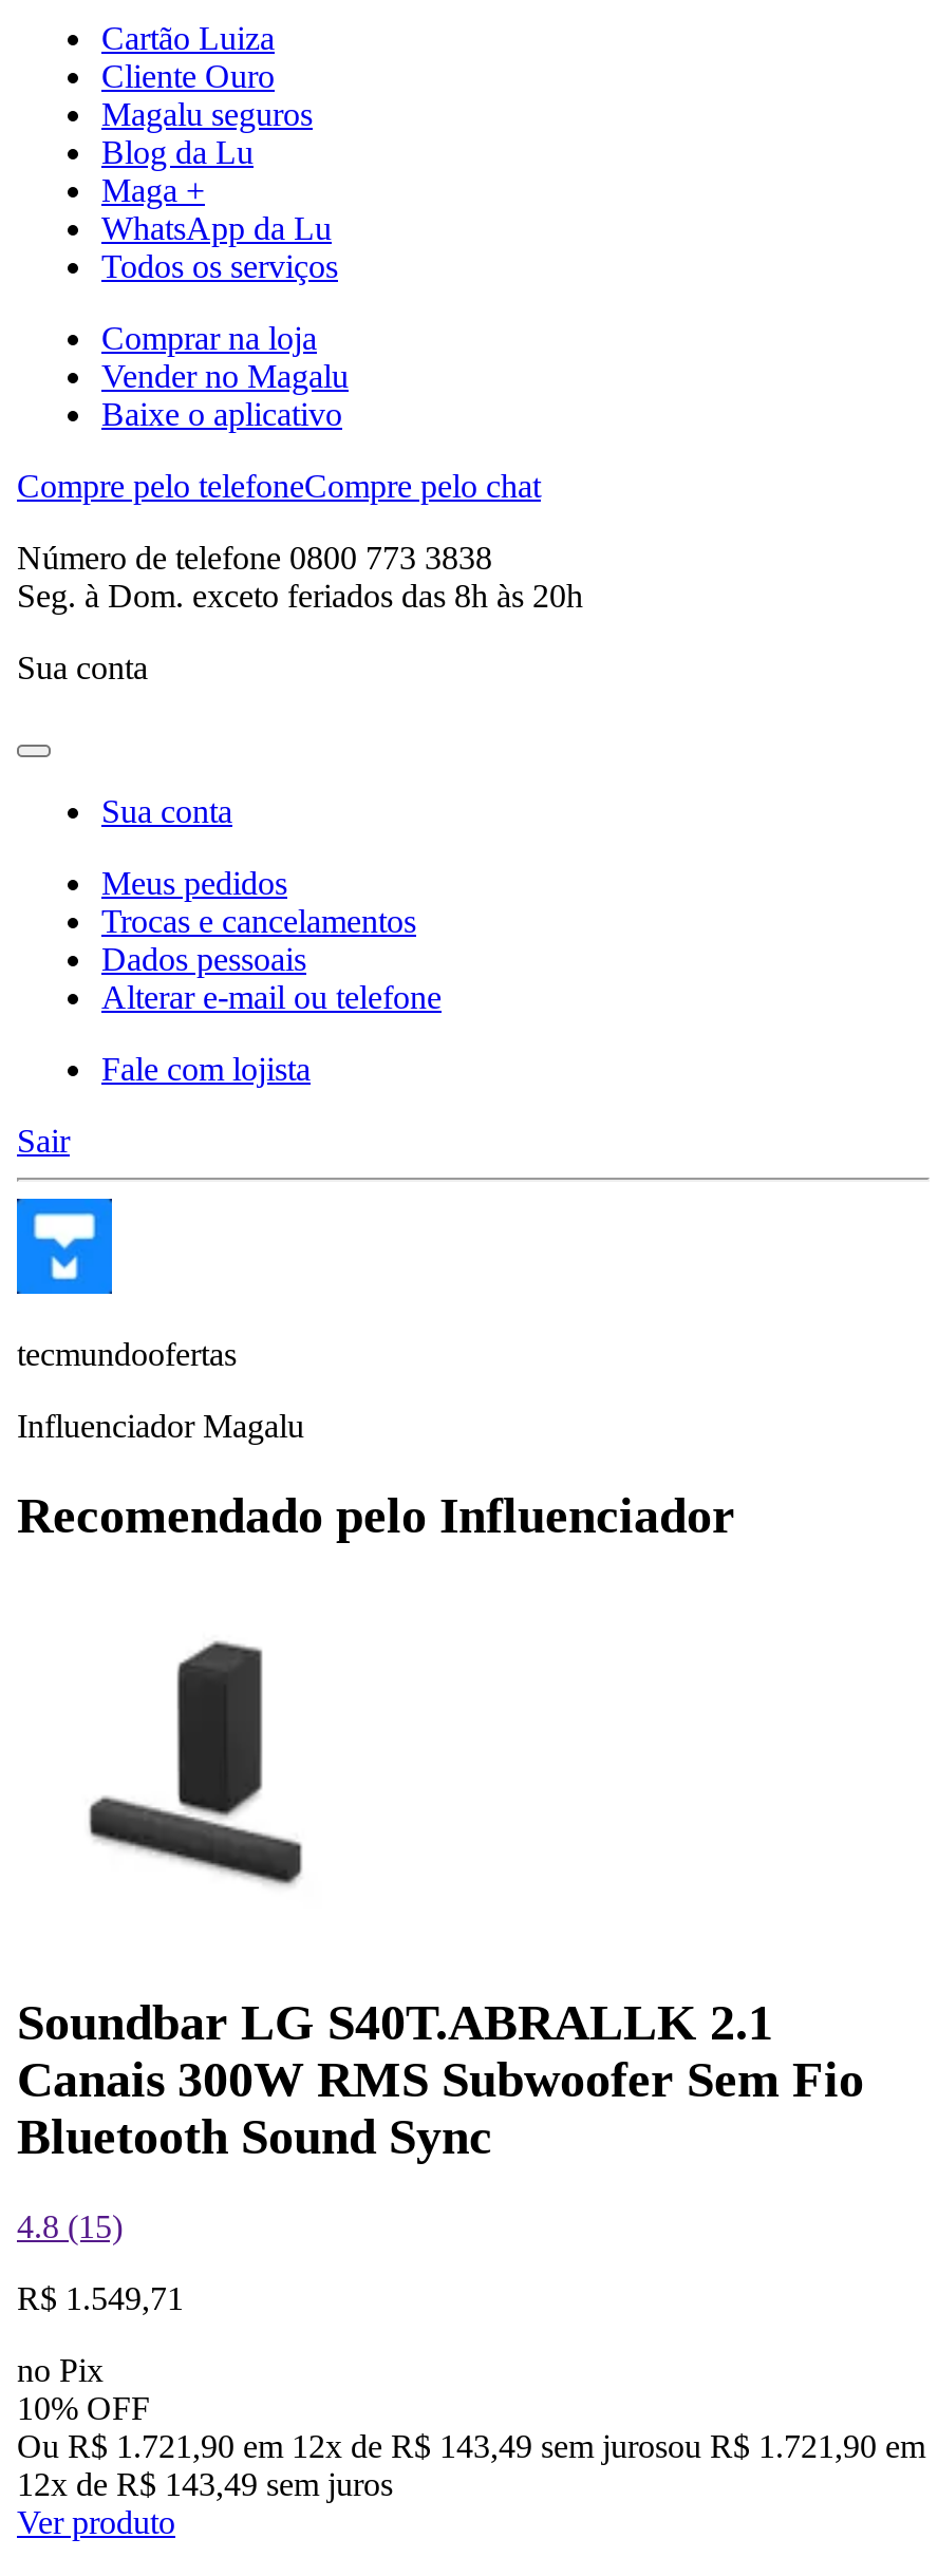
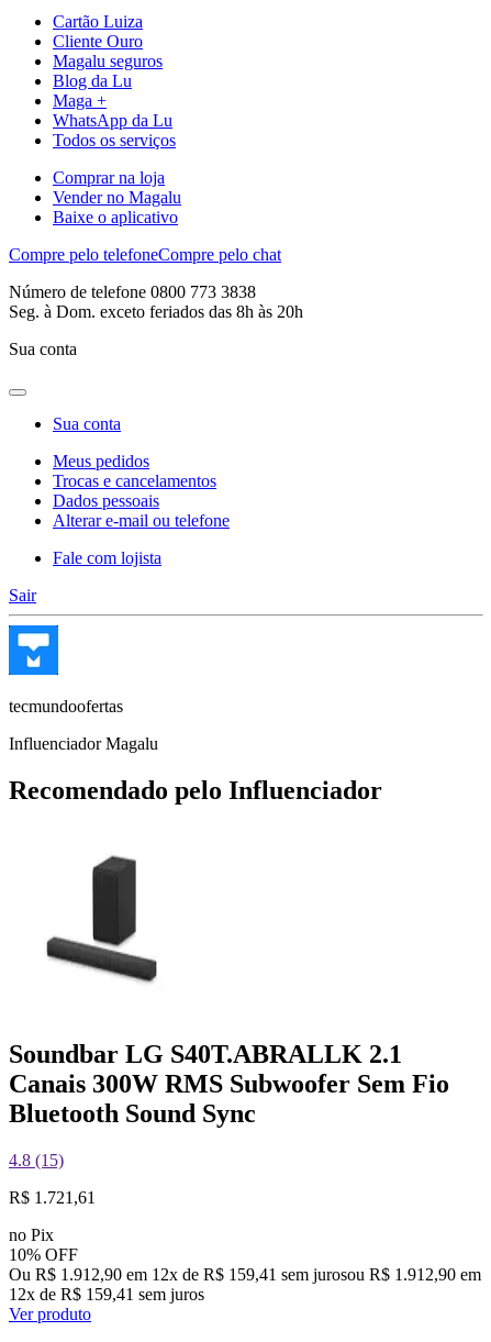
[17,2281,184,2317] R$ 1.549,71 -> [9,1188,96,1207] R$ 1.721,61
[17,2429,925,2465] Ou R$ 1.721,90 em 12x de R$ 143,49 sem jurosou R$ 1.721,90 em -> [9,1265,481,1284] Ou R$ 1.912,90 em 12x de R$ 159,41 sem jurosou R$ 1.912,90 em
[17,2467,393,2503] 12x de R$ 143,49 sem juros -> [9,1285,204,1304] 12x de R$ 159,41 sem juros

